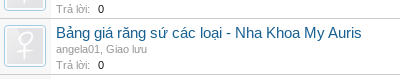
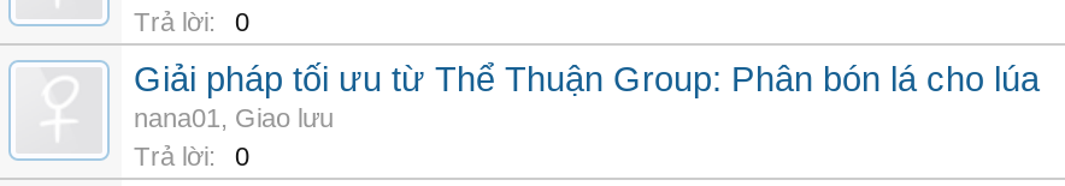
[56,25,362,55] Bảng giá răng sứ các loại - Nha Khoa My Auris | angela01, Giao lưu -> [134,60,1040,132] Giải pháp tối ưu từ Thể Thuận Group: Phân bón lá cho lúa | nana01, Giao lưu

